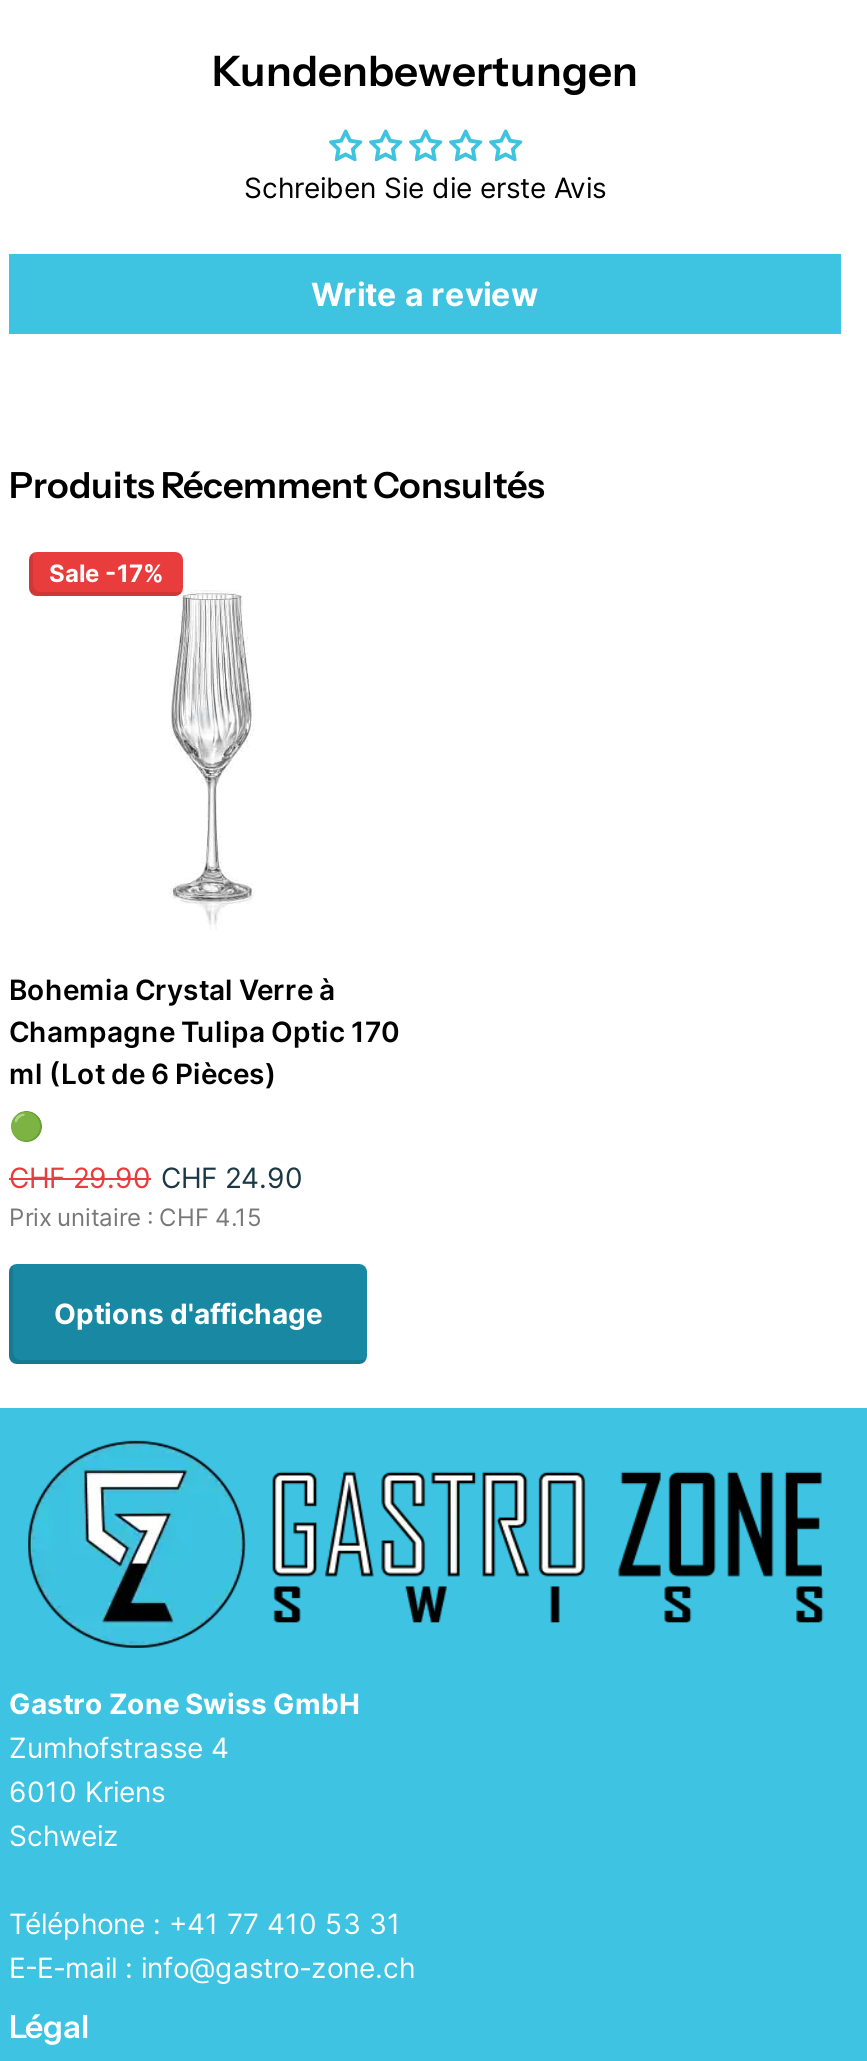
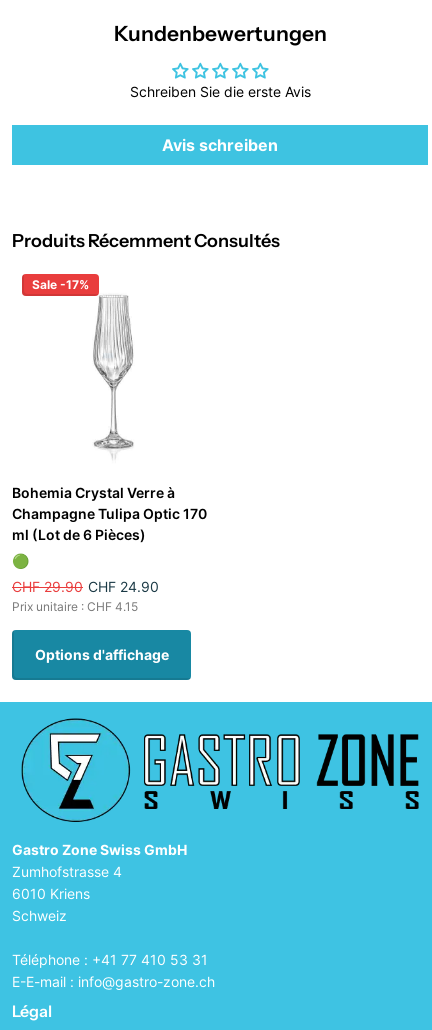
[311,273,539,313] Write a review -> [162,135,278,155] Avis schreiben

